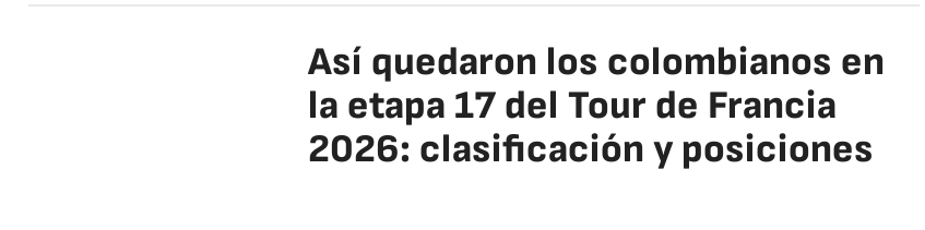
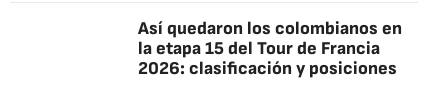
[308,83,837,129] la etapa 17 del Tour de Francia -> [138,38,380,59] la etapa 15 del Tour de Francia

